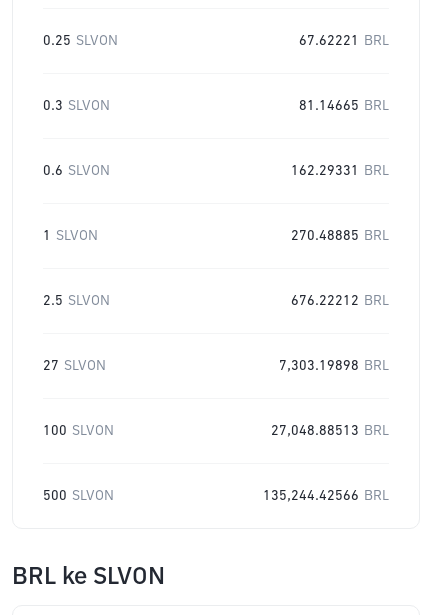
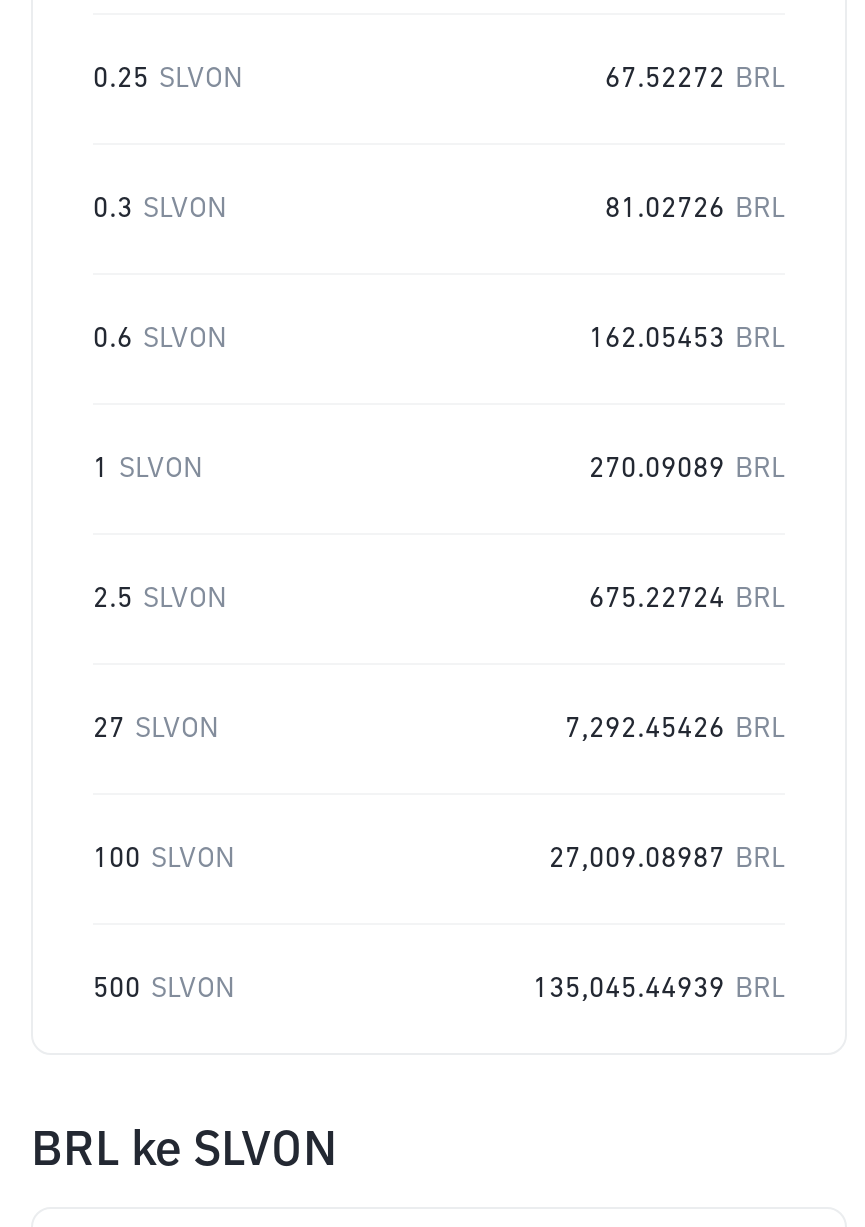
[299,34,389,48] 67.62221 BRL -> [605,65,785,93] 67.52272 BRL
[299,99,389,113] 81.14665 BRL -> [605,195,785,223] 81.02726 BRL
[291,164,389,178] 162.29331 BRL -> [589,325,785,353] 162.05453 BRL
[291,229,389,243] 270.48885 BRL -> [589,455,785,483] 270.09089 BRL
[291,294,389,308] 676.22212 BRL -> [589,585,785,613] 675.22724 BRL
[279,359,389,373] 7,303.19898 BRL -> [565,715,785,743] 7,292.45426 BRL
[271,424,389,438] 27,048.88513 BRL -> [549,845,785,873] 27,009.08987 BRL
[263,489,389,503] 135,244.42566 BRL -> [533,975,785,1003] 135,045.44939 BRL

